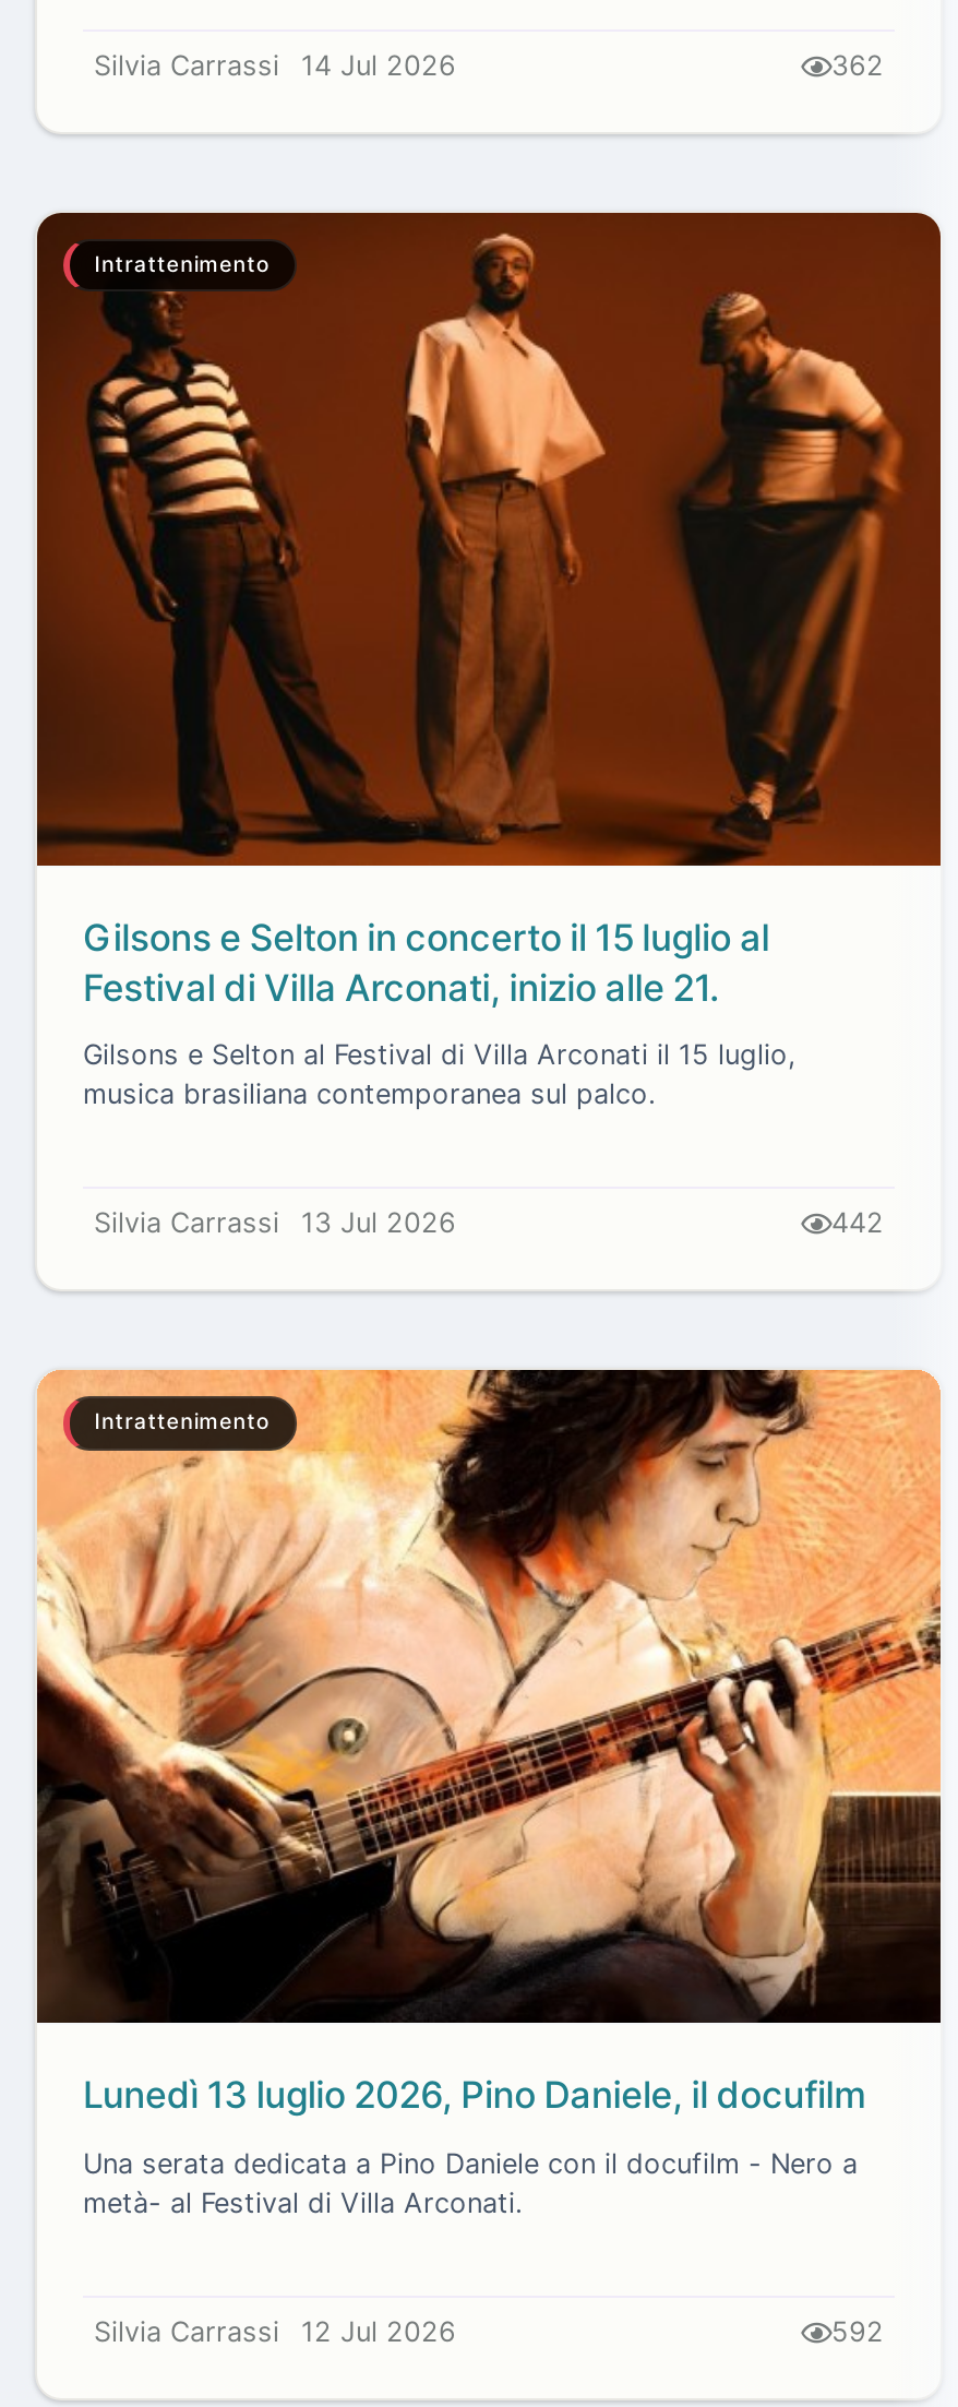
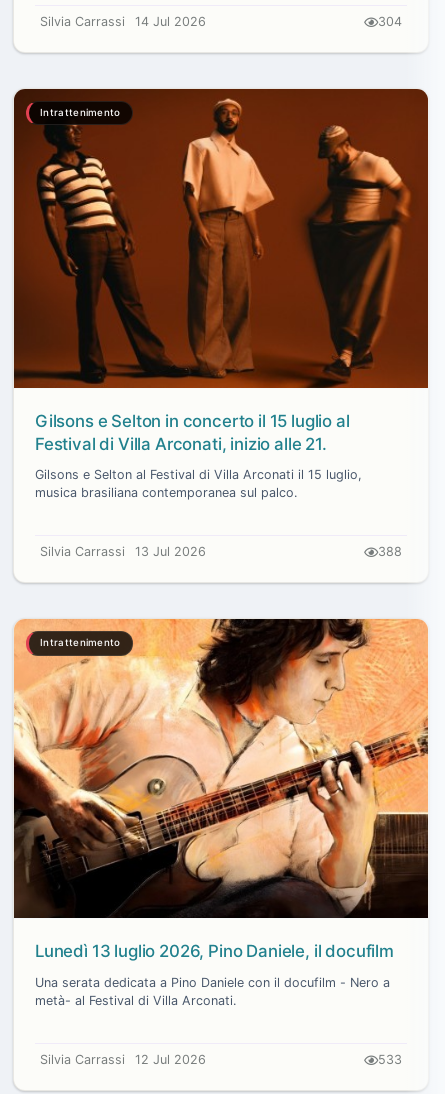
[831,49,884,81] 362 -> [378,14,402,29] 304
[831,1207,884,1240] 442 -> [378,544,402,559] 388
[831,2315,884,2348] 592 -> [378,1052,402,1067] 533

